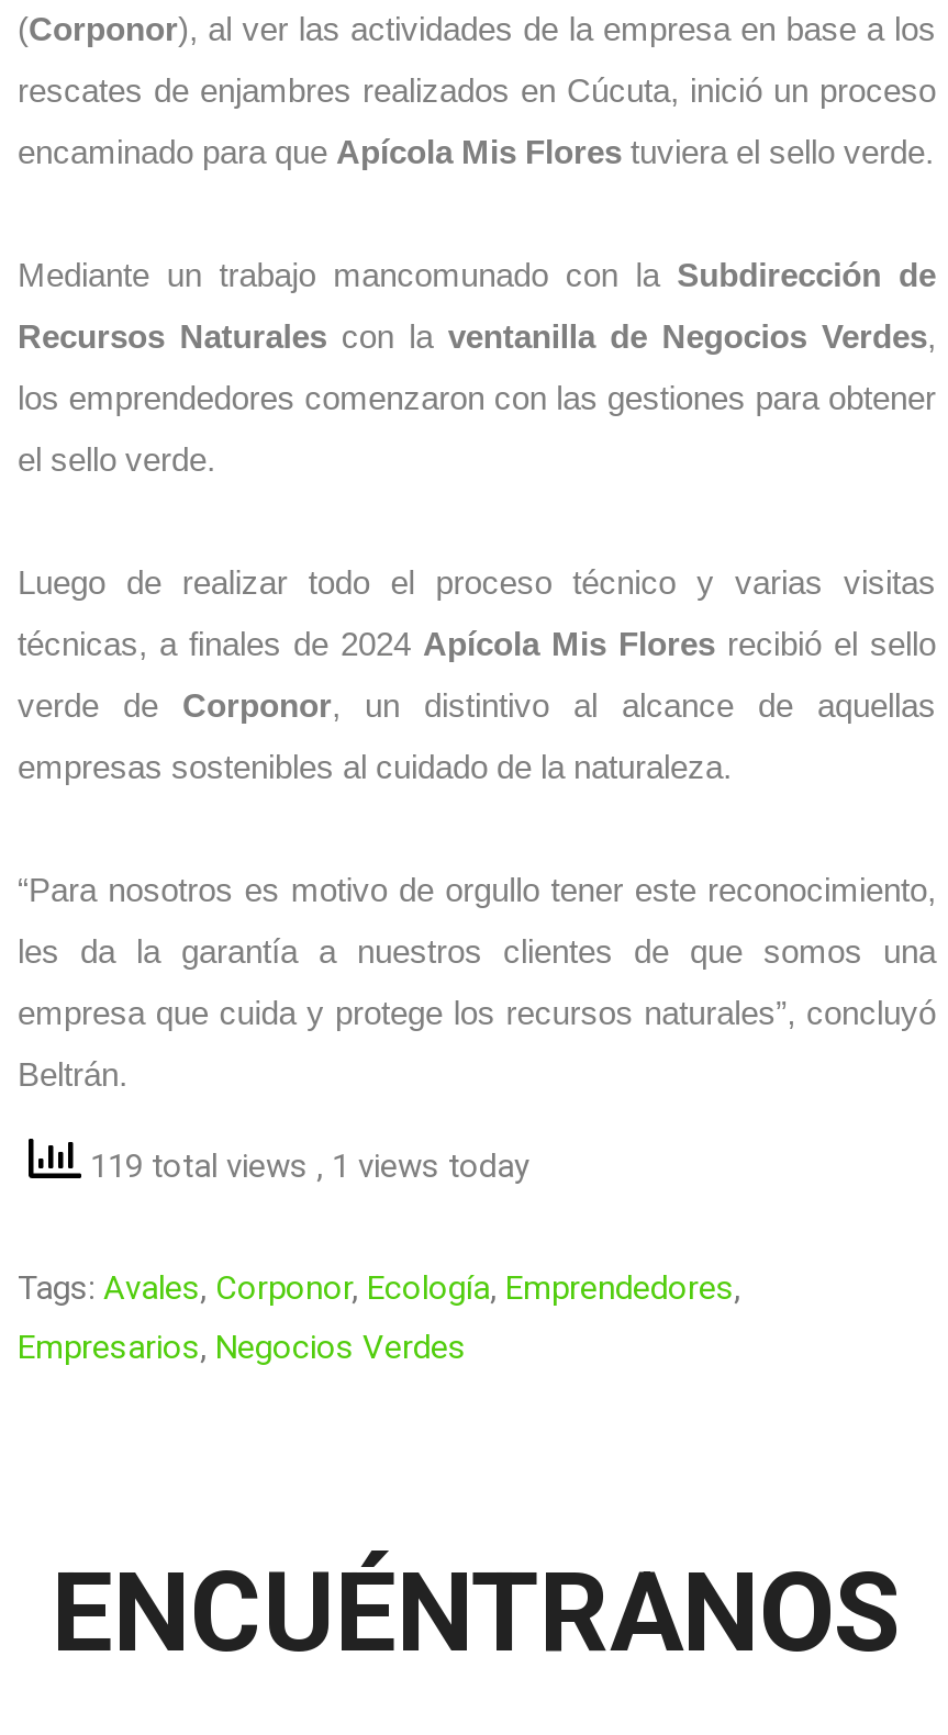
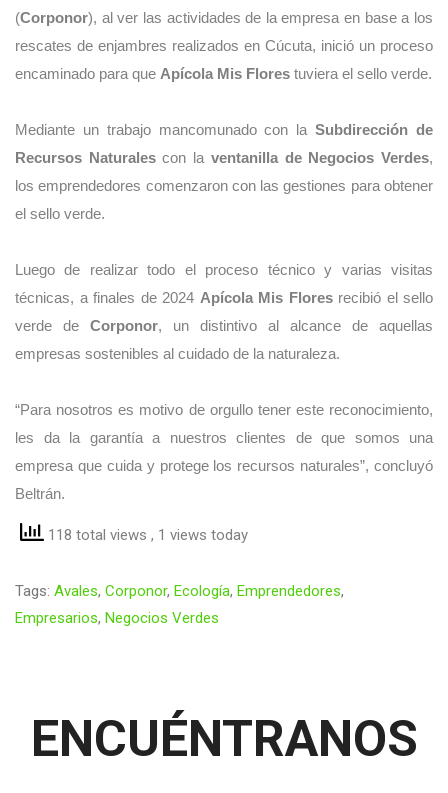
[81,1146,529,1186] 119 total views, 1 views today -> [44,526,248,544] 118 total views, 1 views today

